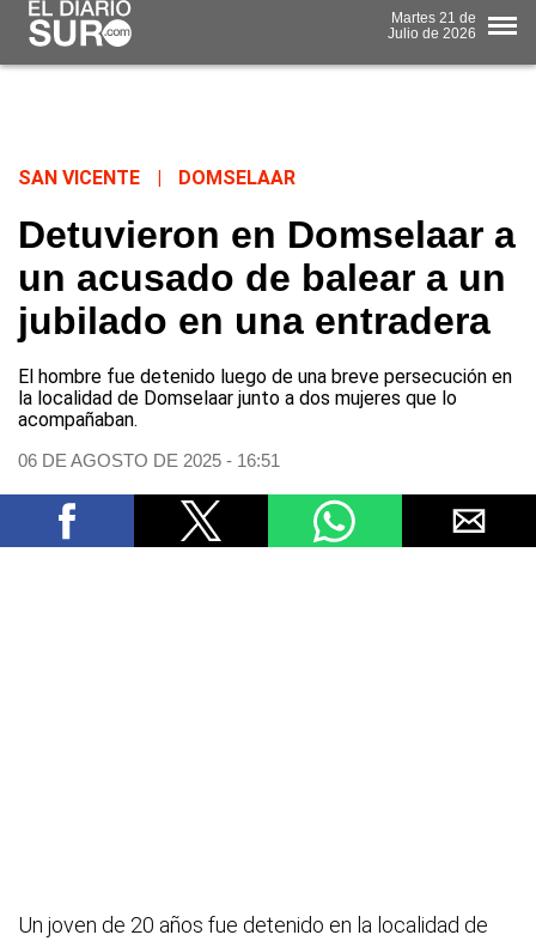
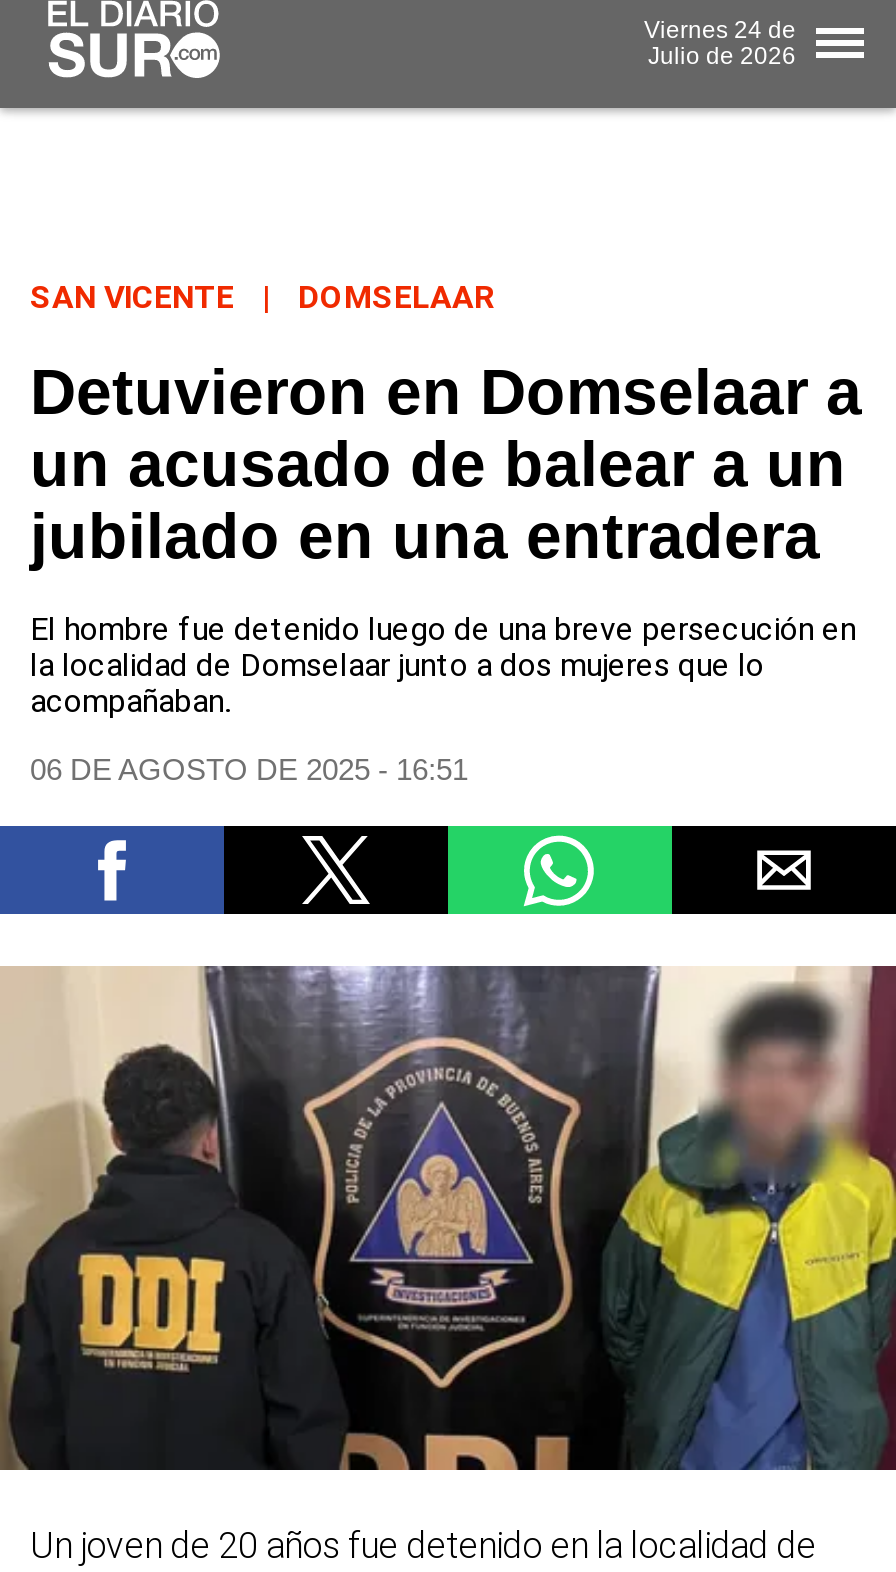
[391,9,476,26] Martes 21 de -> [644,15,796,43] Viernes 24 de
none -> [6,964,890,1472] [image]

